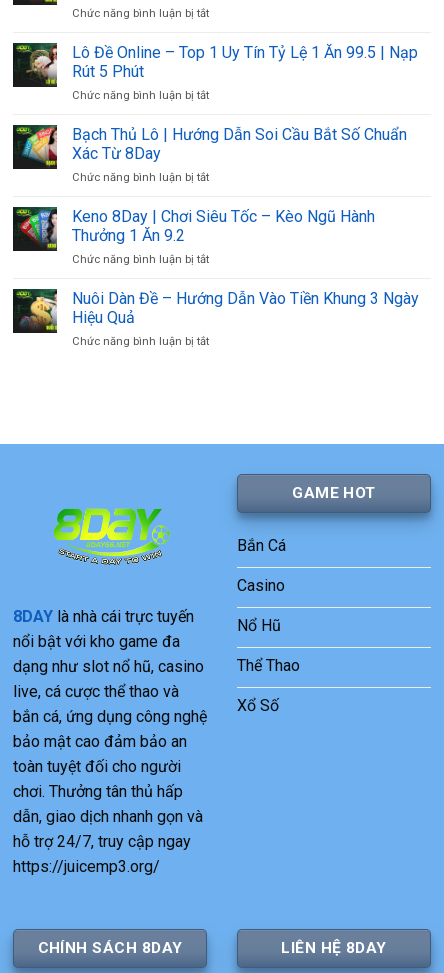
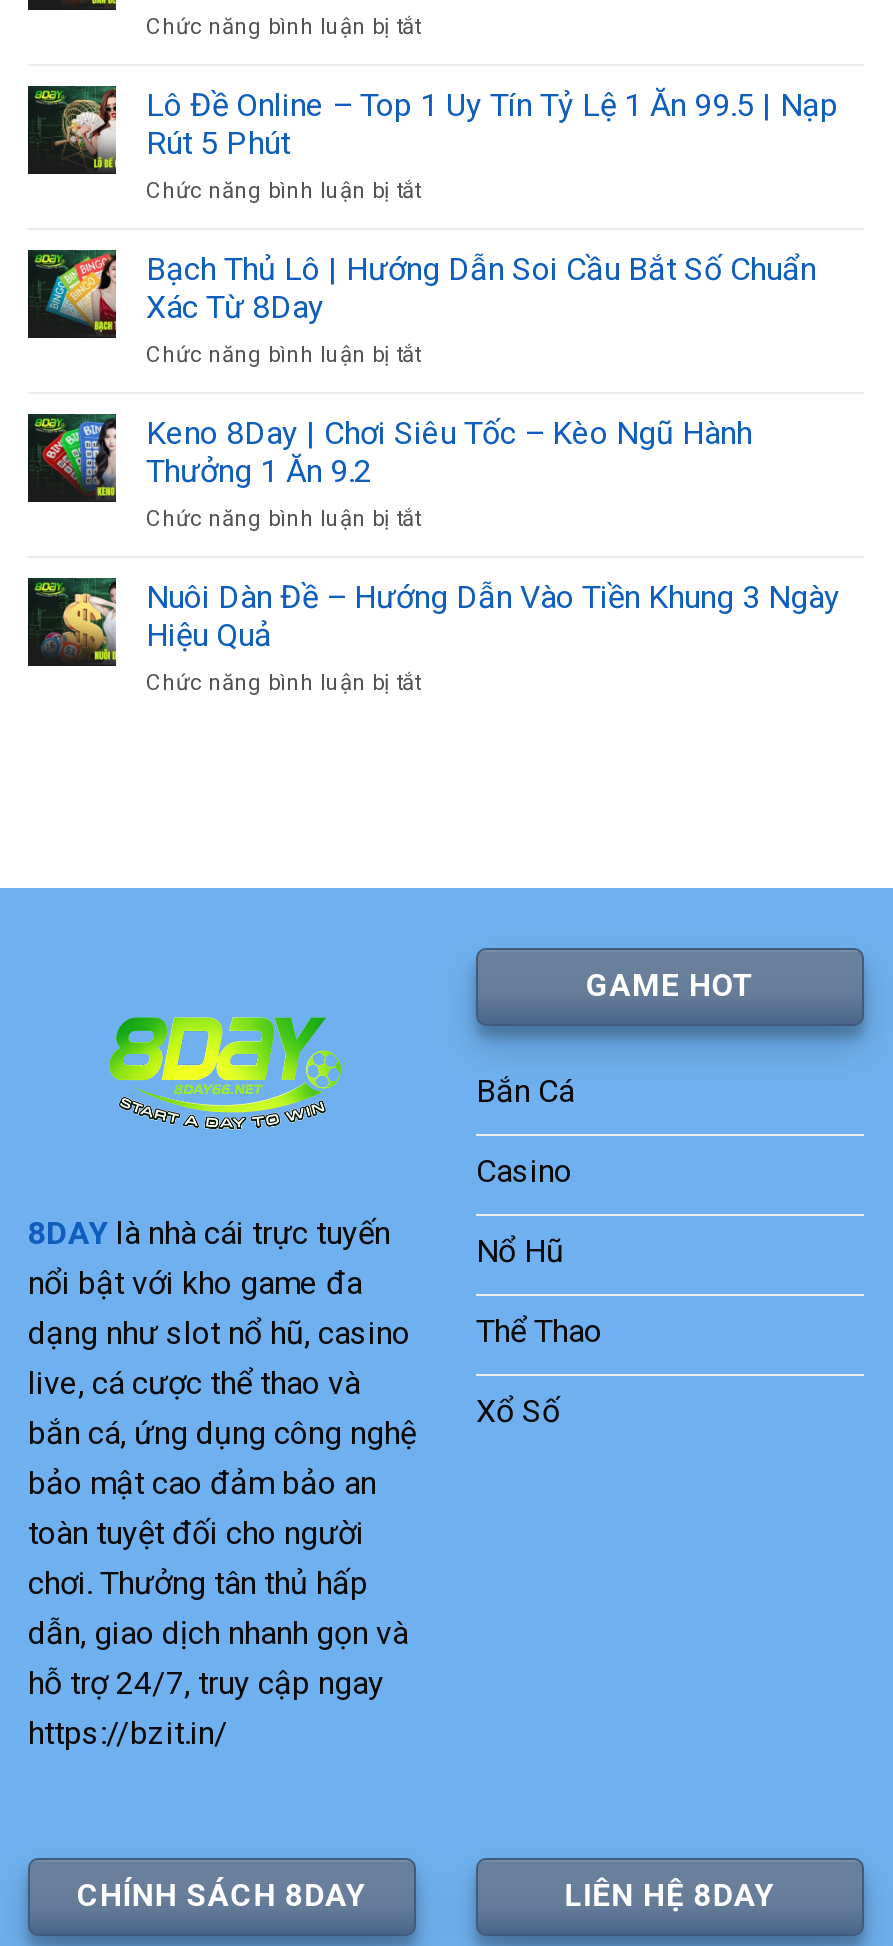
[13,857,160,876] https://juicemp3.org/ -> [28,1713,228,1751] https://bzit.in/

